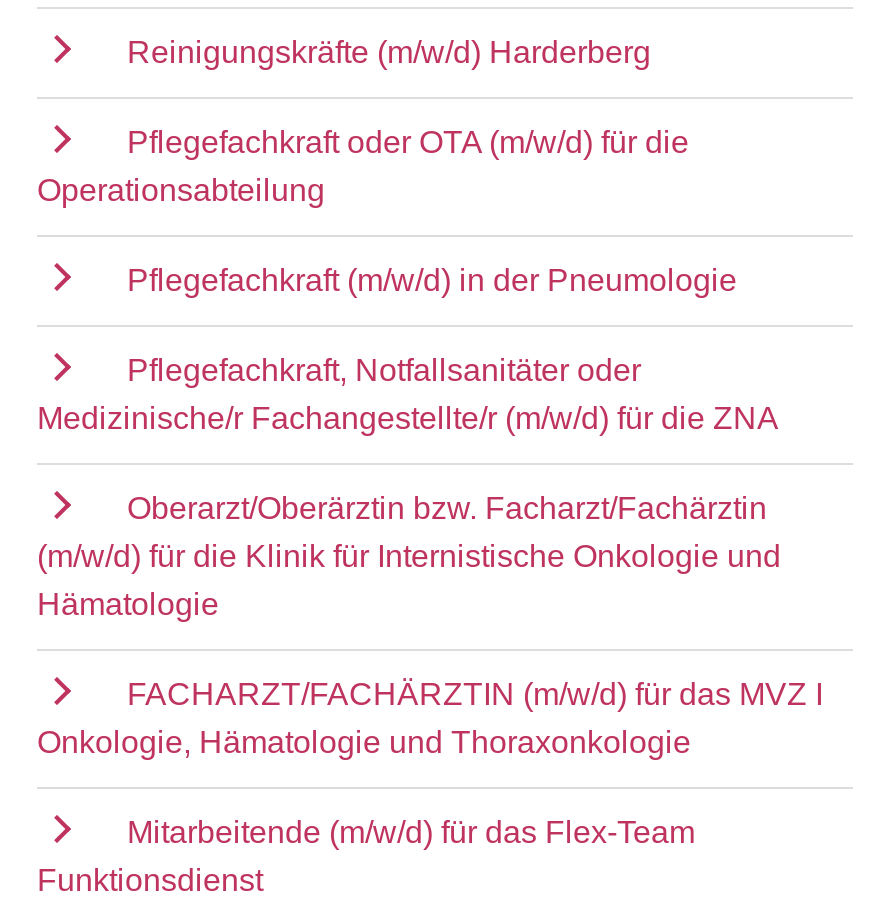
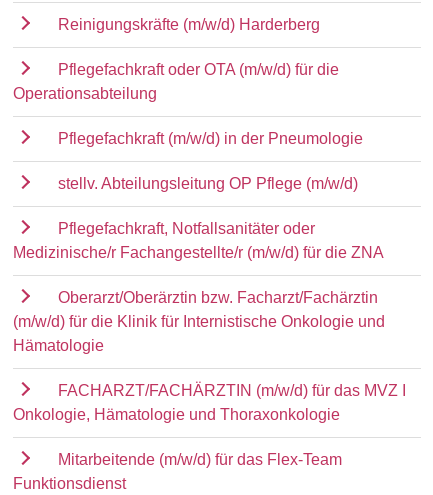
none -> [58,175,358,192] stellv. Abteilungsleitung OP Pflege (m/w/d)

